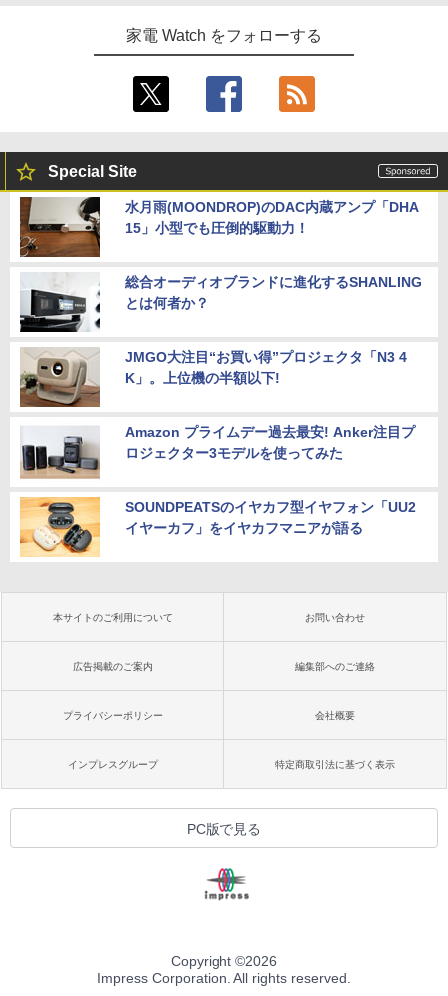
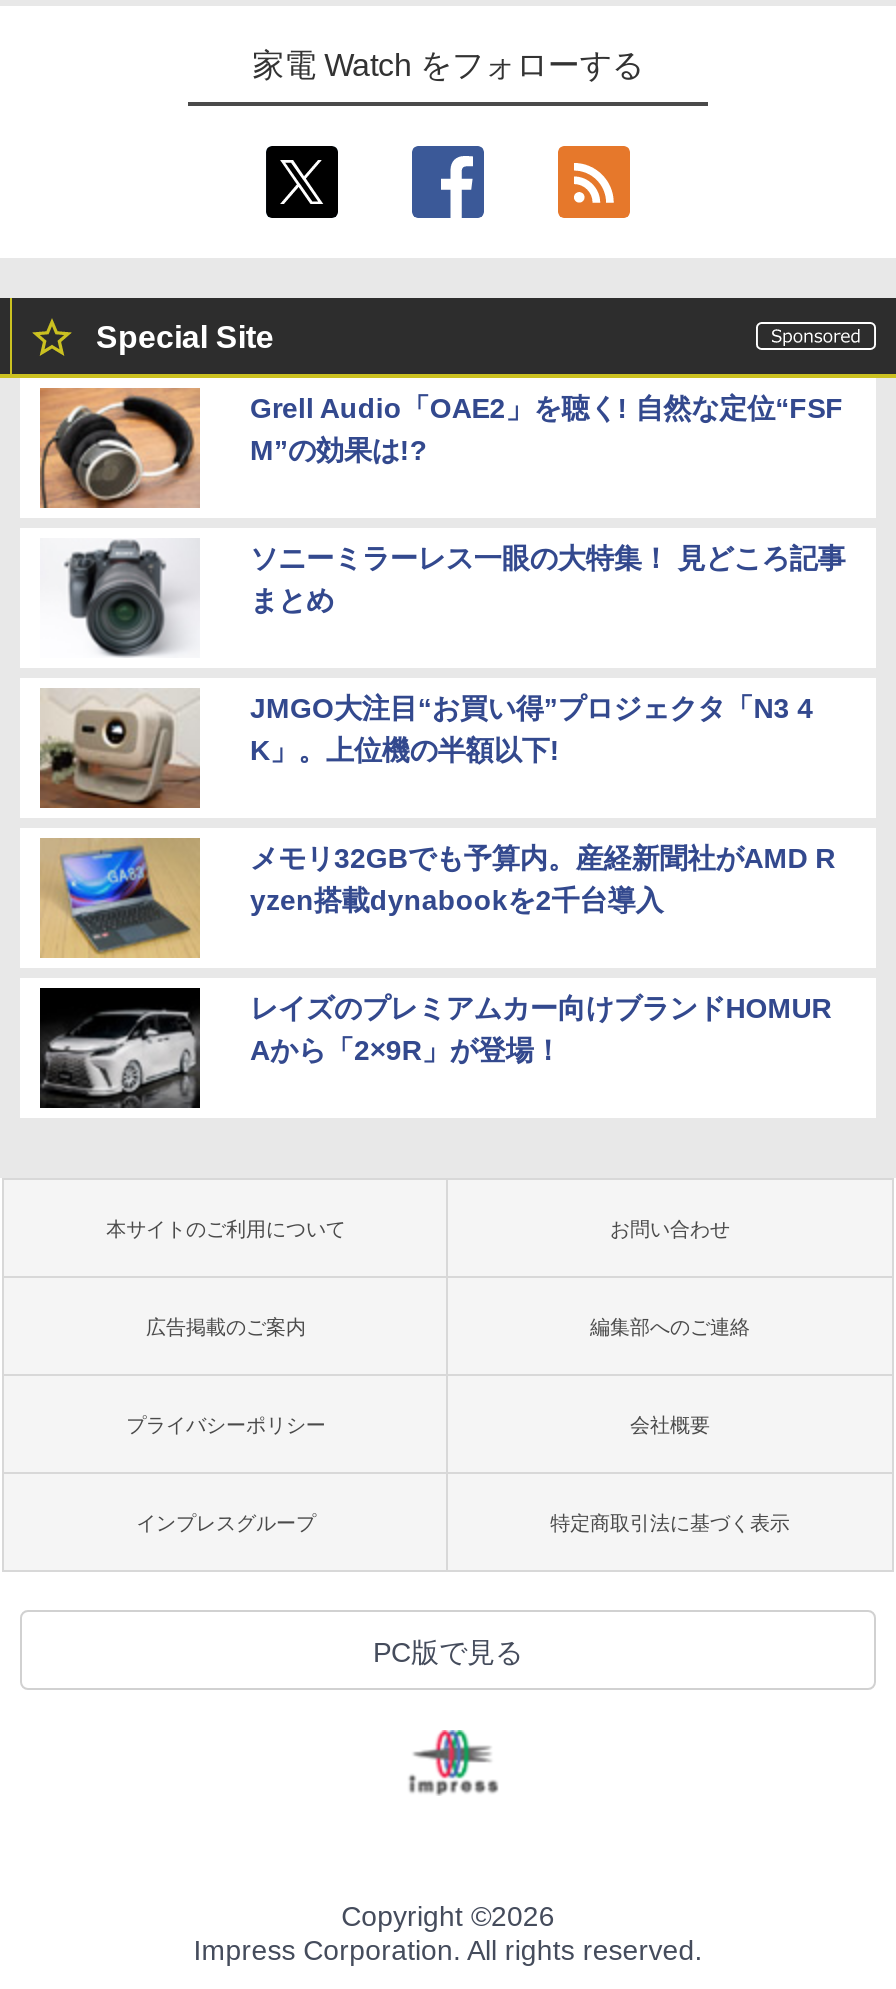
[19,196,419,258] [image] | 水月雨(MOONDROP)のDAC内蔵アンプ「DHA | 15」小型でも圧倒的駆動力！ -> [38,386,843,510] [image] | Grell Audio「OAE2」を聴く! 自然な定位“FSF | M”の効果は!?
[19,274,422,333] [image] | 総合オーディオブランドに進化するSHANLING | とは何者か？ -> [40,540,845,658] [image] | ソニーミラーレス一眼の大特集！ 見どころ記事 | まとめ
[20,422,415,482] [image] | Amazon プライムデー過去最安! Anker注目プ | ロジェクター3モデルを使ってみた -> [38,836,835,960] [image] | メモリ32GBでも予算内。産経新聞社がAMD R | yzen搭載dynabookを2千台導入
[19,496,416,557] [image] | SOUNDPEATSのイヤカフ型イヤフォン「UU2 | イヤーカフ」をイヤカフマニアが語る -> [38,986,831,1110] [image] | レイズのプレミアムカー向けブランドHOMUR | Aから「2×9R」が登場！

